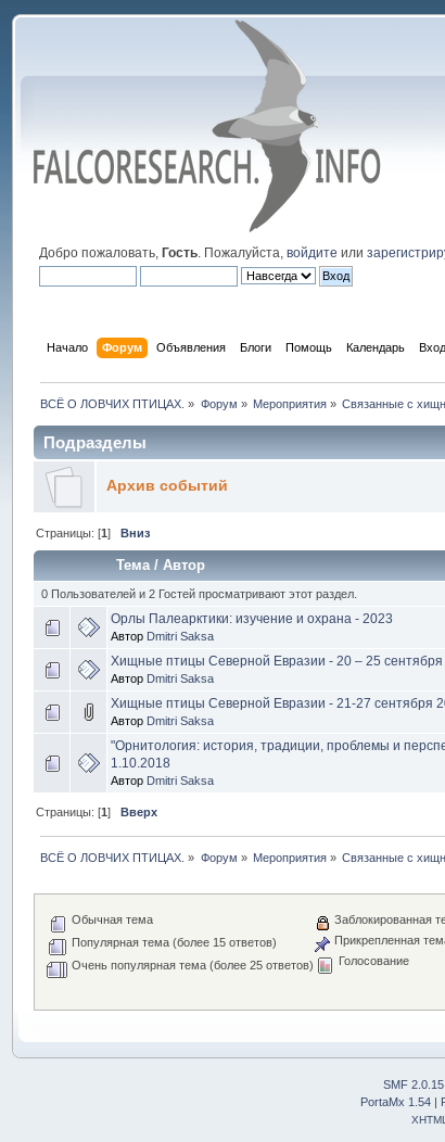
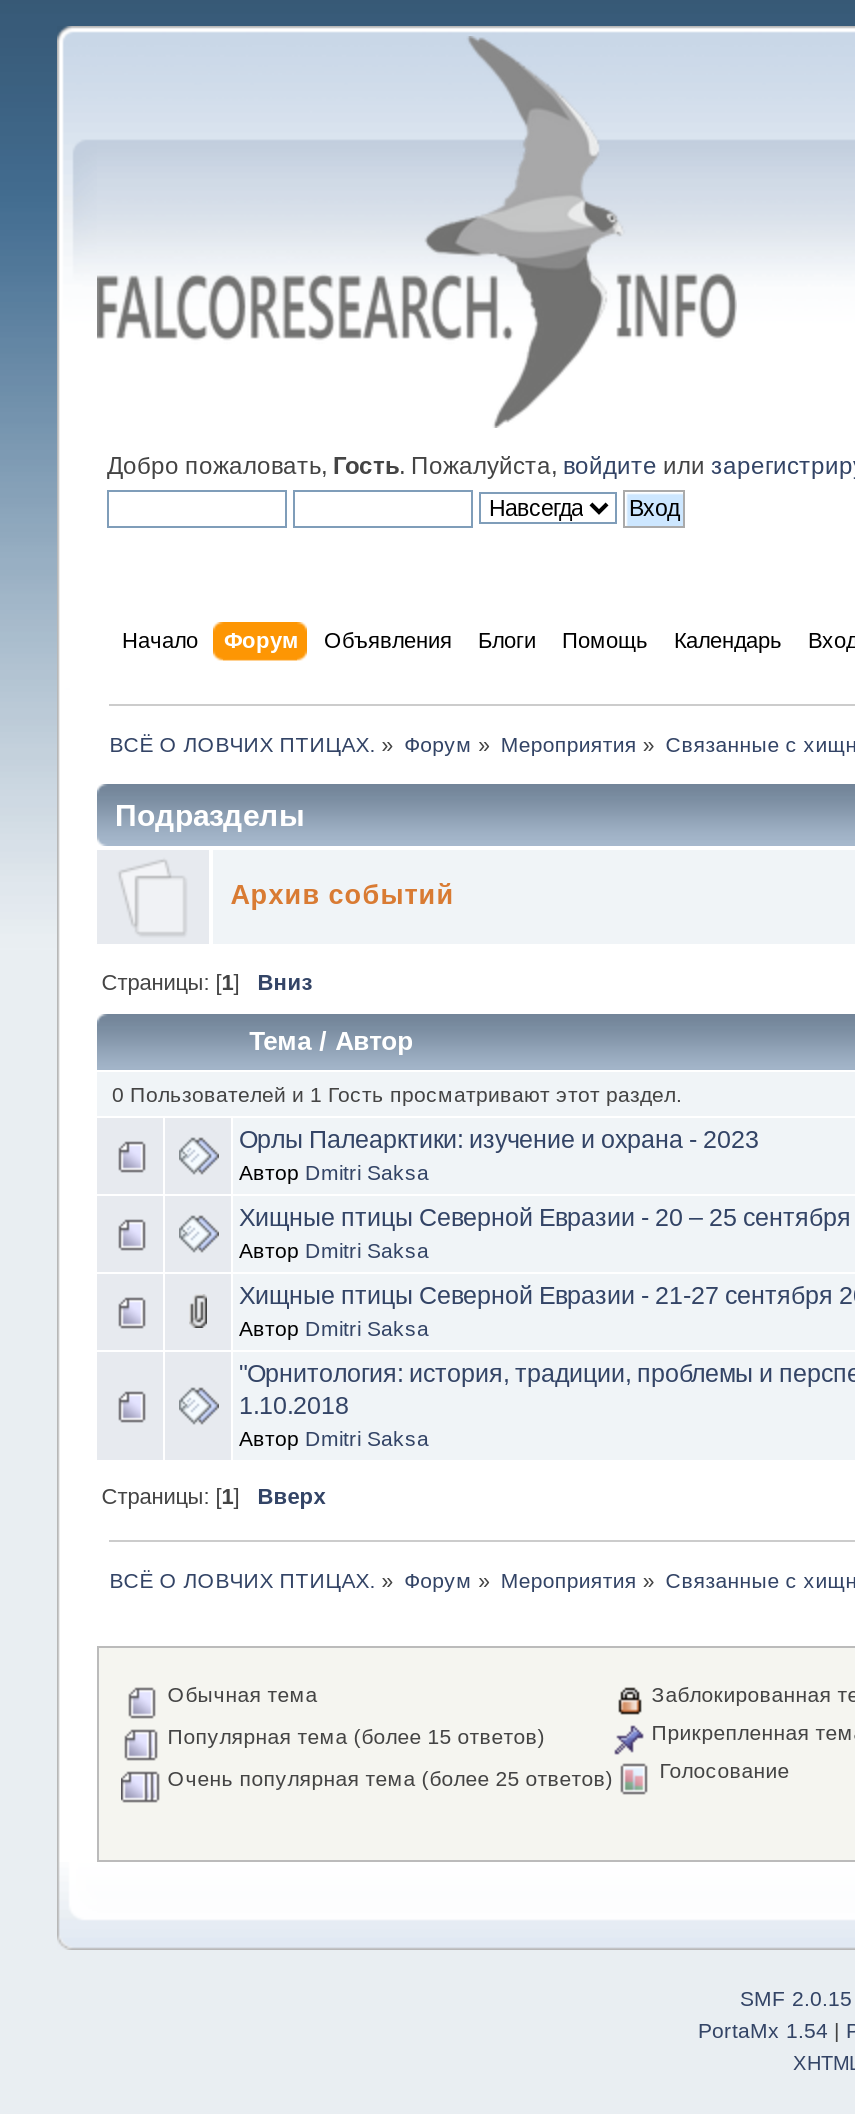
[42,588,358,601] 0 Пользователей и 2 Гостей просматривают этот раздел. -> [112,1082,682,1106] 0 Пользователей и 1 Гость просматривают этот раздел.

